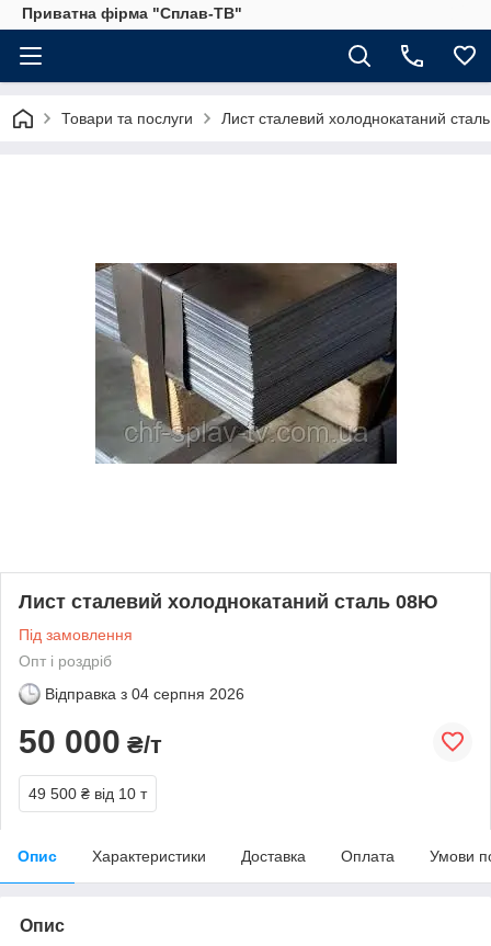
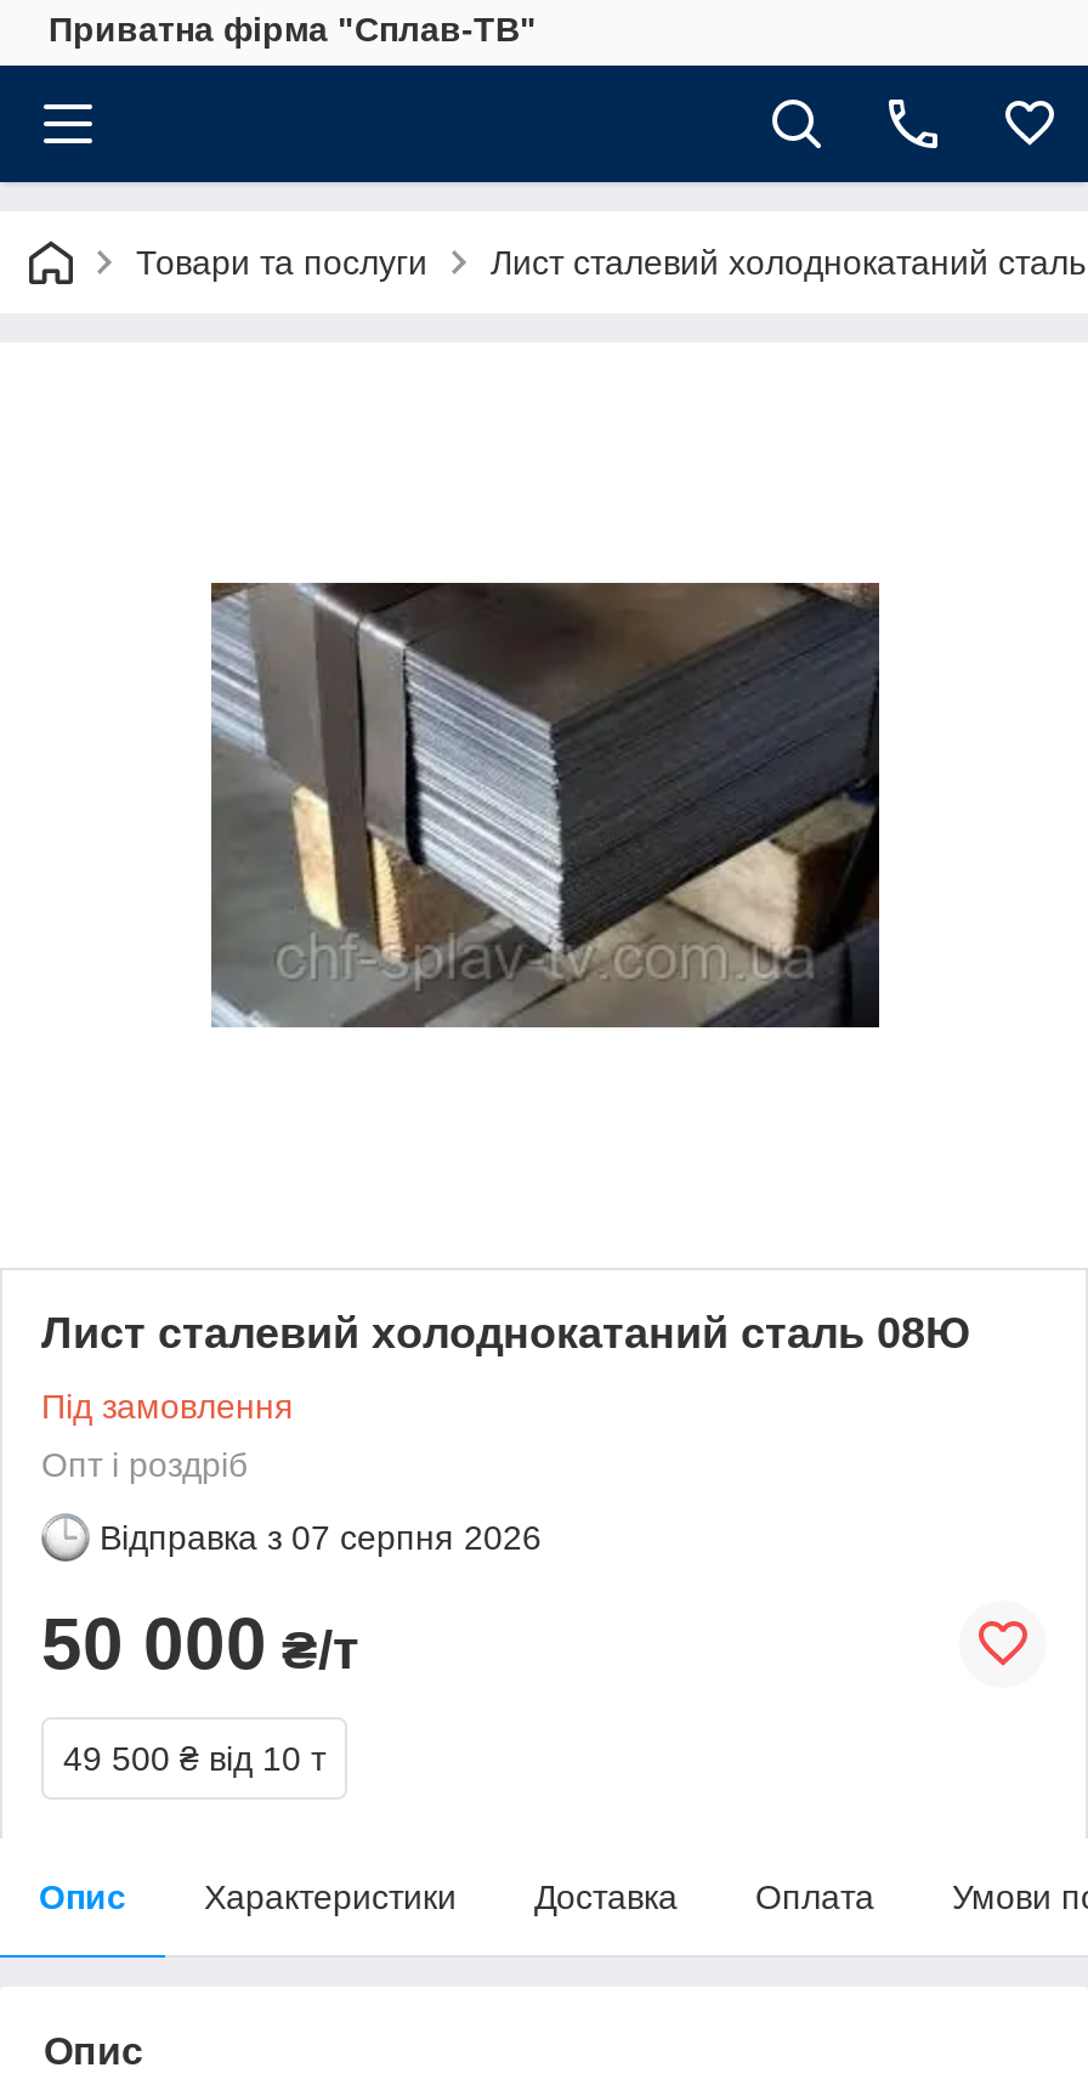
[45,685,244,702] Відправка з 04 серпня 2026 -> [100,1517,542,1556] Відправка з 07 серпня 2026

